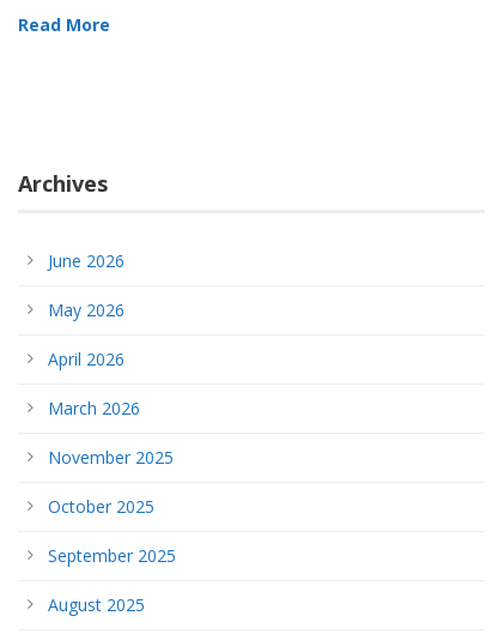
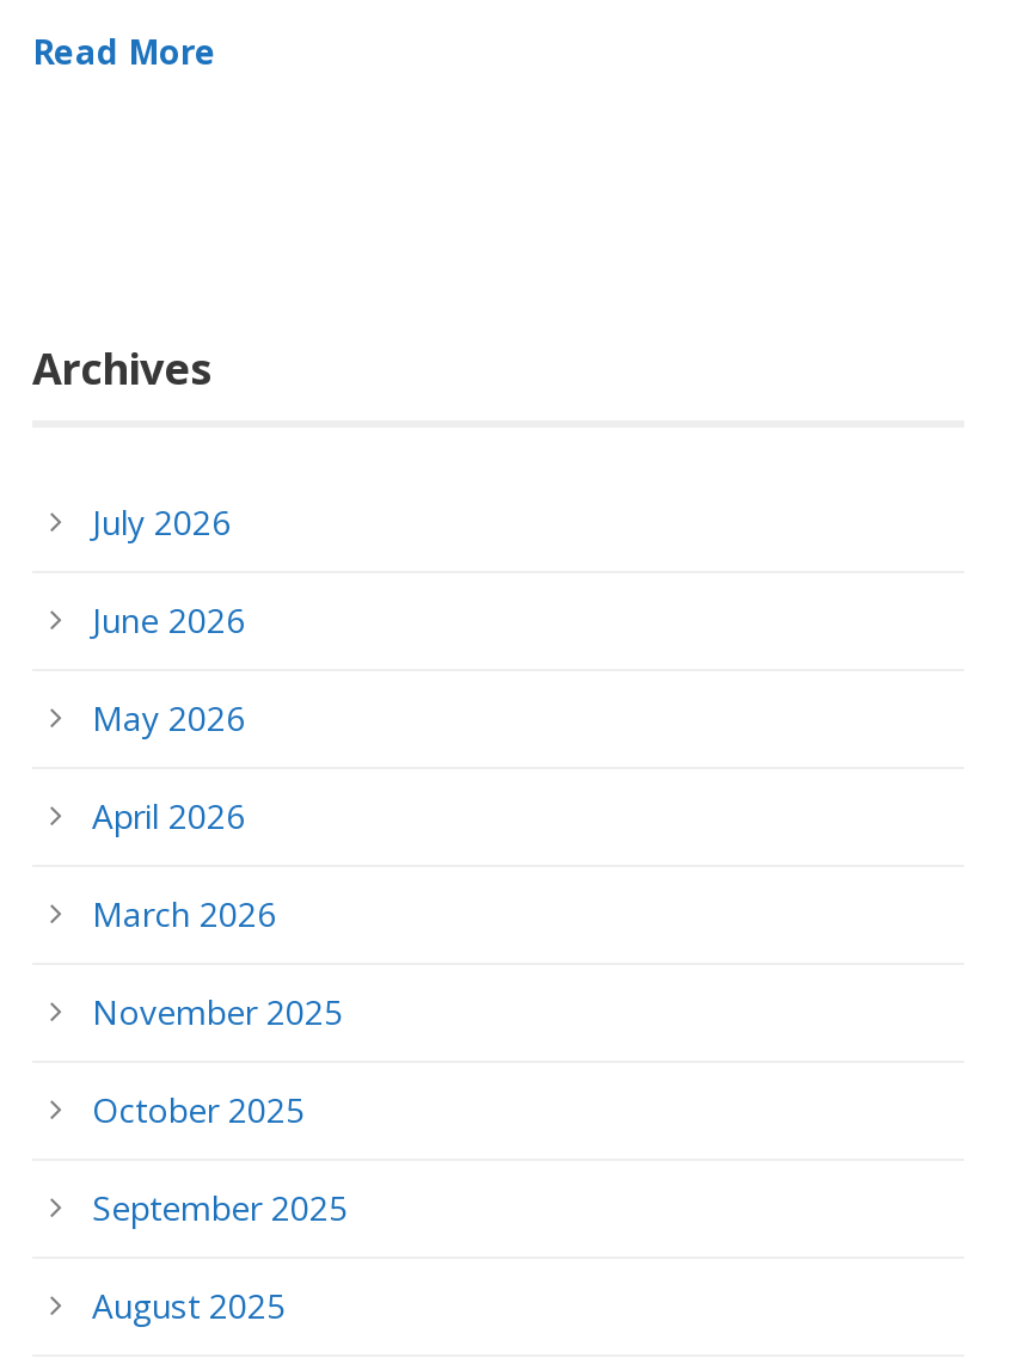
none -> [92,499,231,545] July 2026

